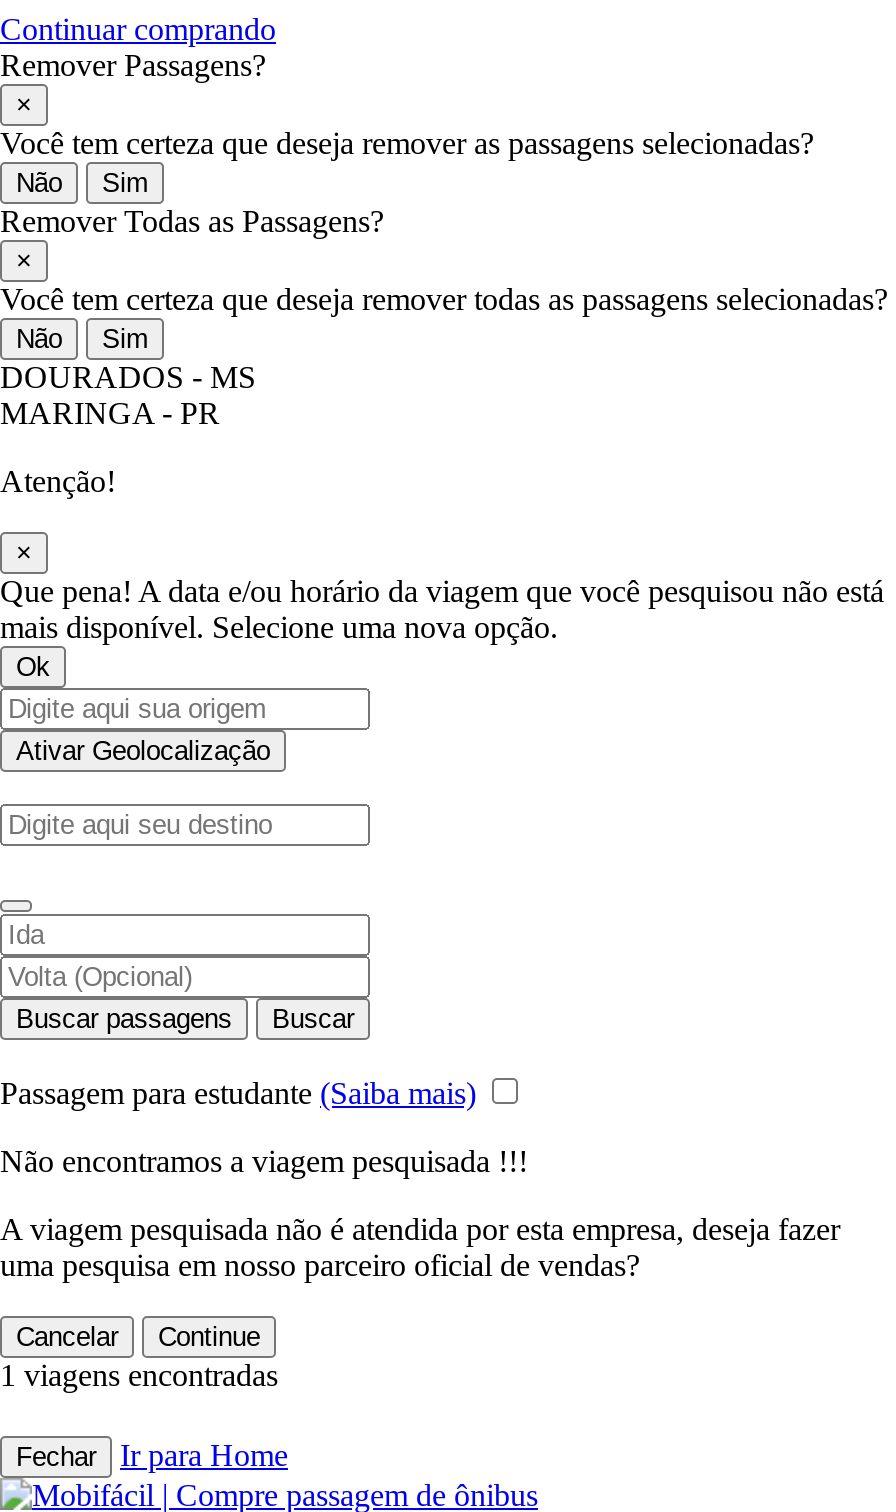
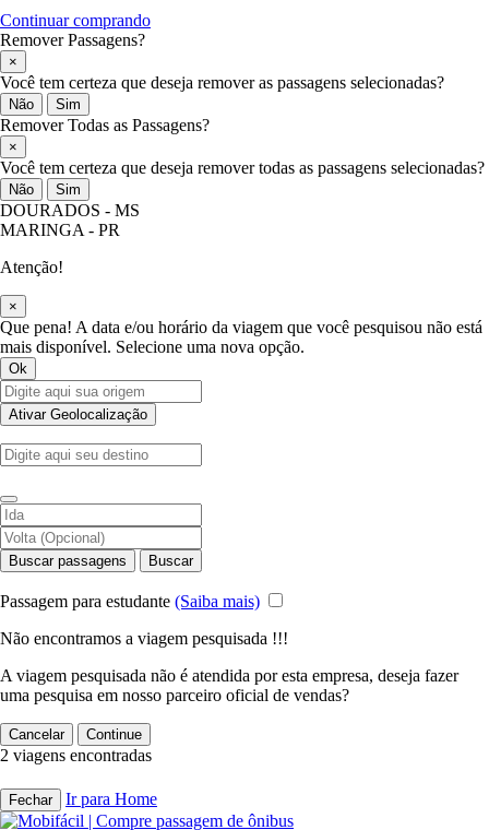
[0,1358,278,1392] 1 viagens encontradas -> [0,746,152,764] 2 viagens encontradas

